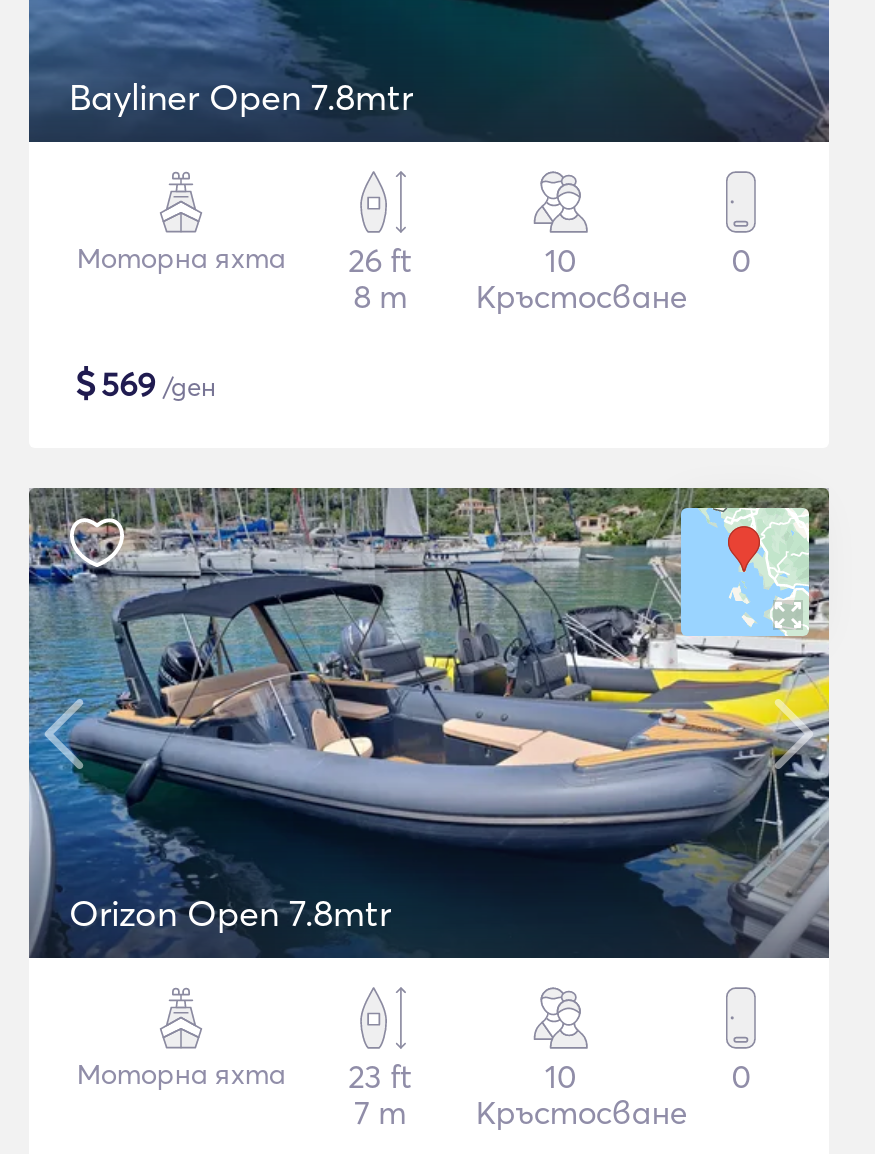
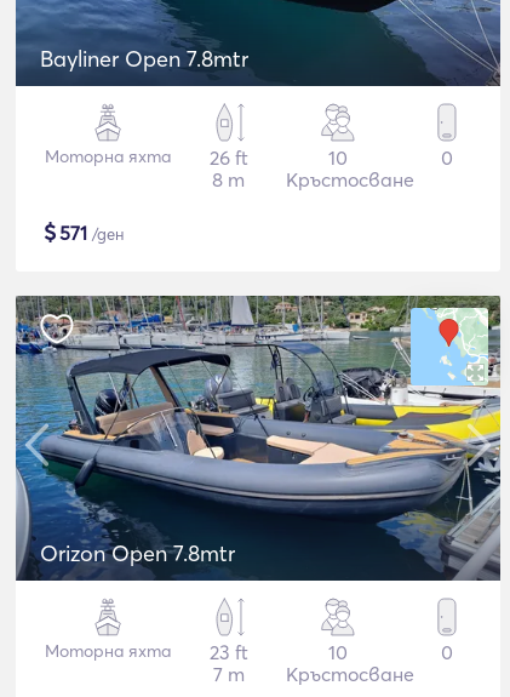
[75,360,217,406] $569 /ден -> [44,218,125,246] $571 /ден

